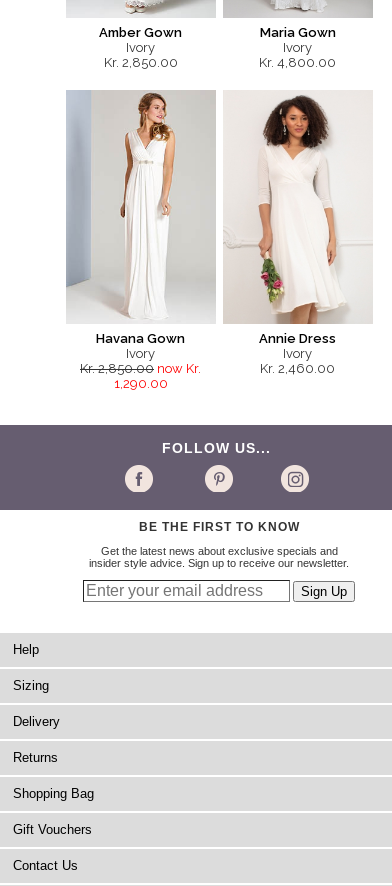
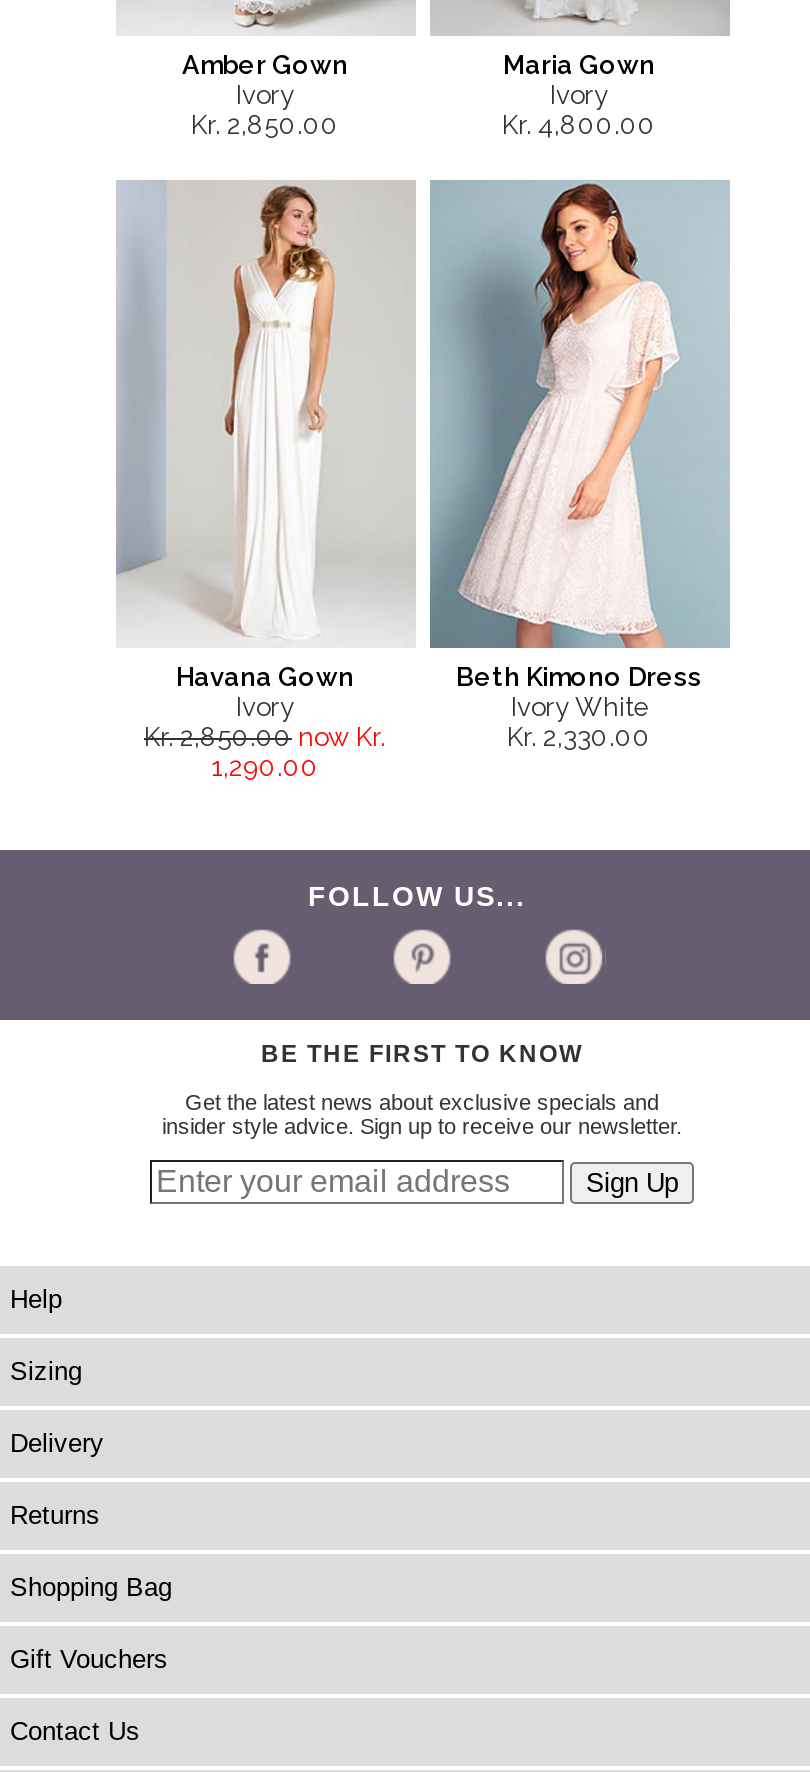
[224,91,372,376] [image] | Annie Dress | Ivory | Kr. 2,460.00 -> [428,180,730,752] [image] | Beth Kimono Dress | Ivory White | Kr. 2,330.00

